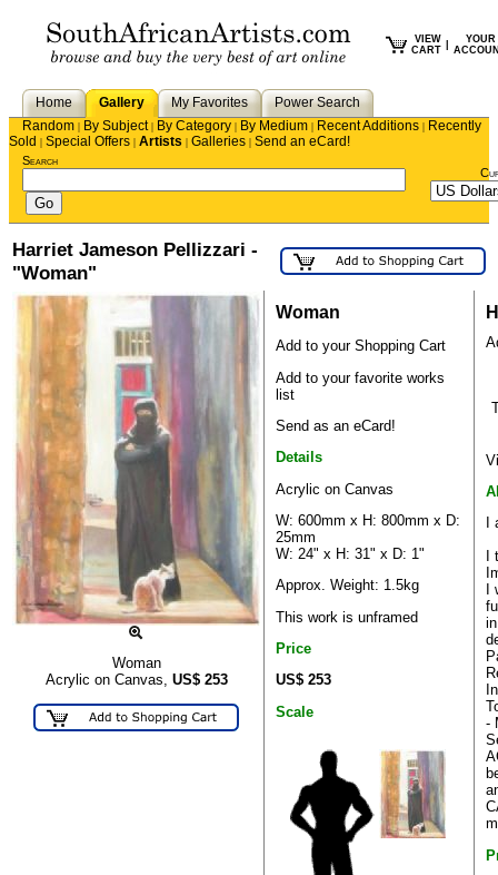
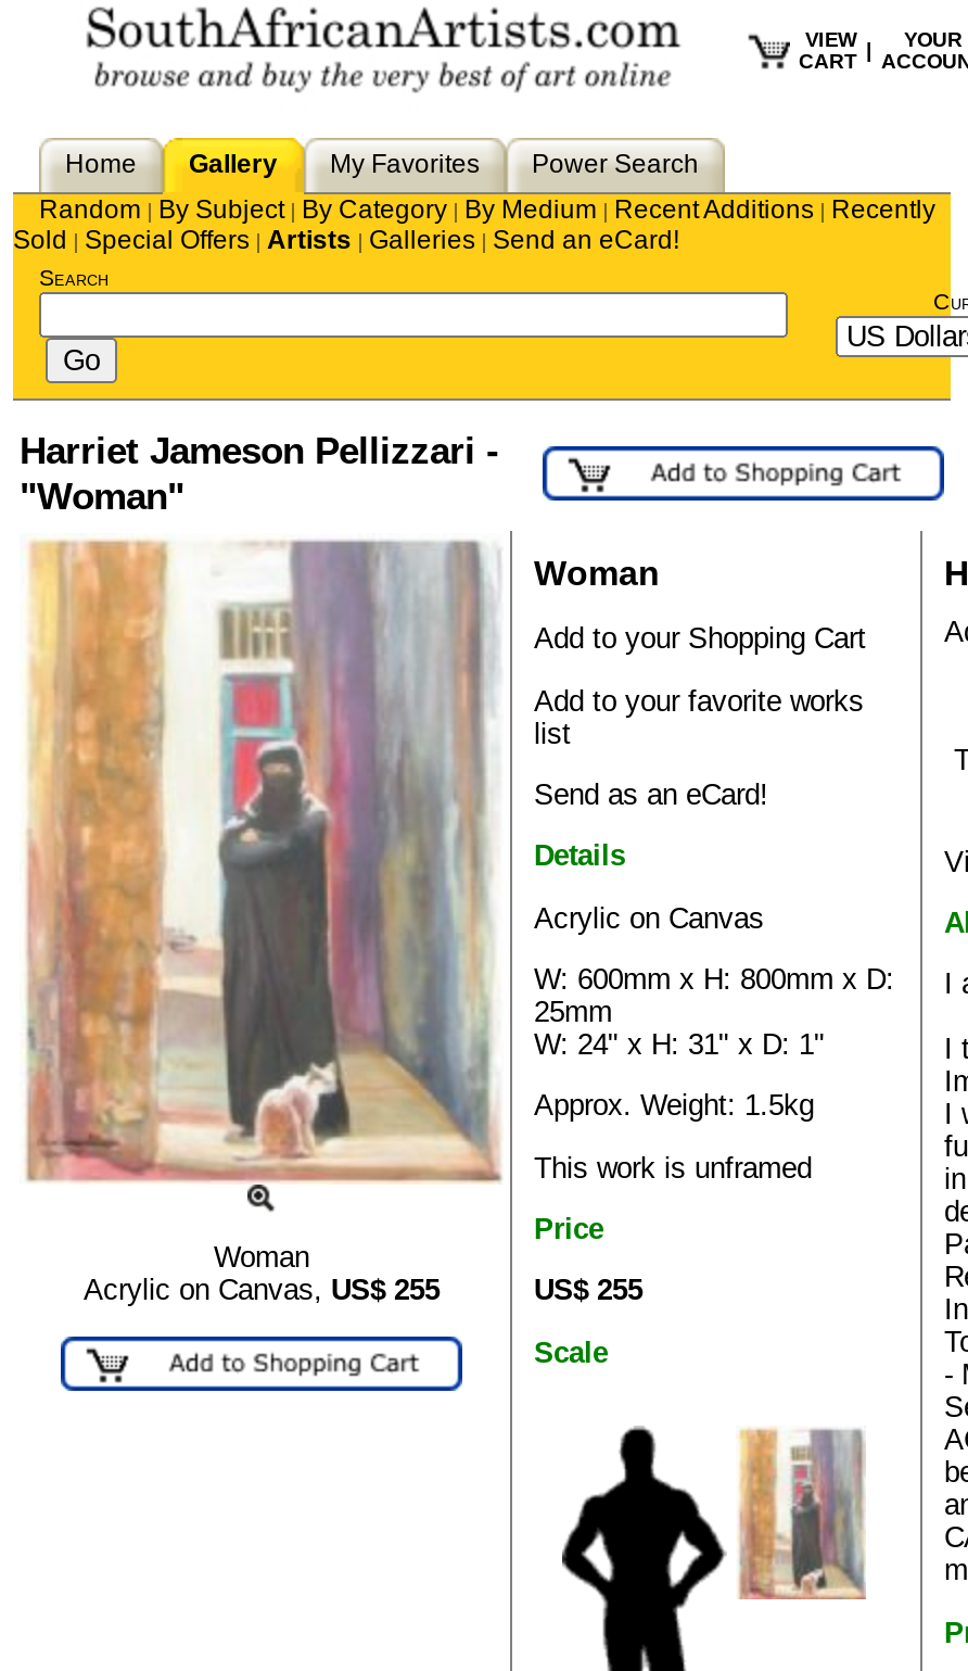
[45,672,227,688] Acrylic on Canvas, US$253 -> [84,1274,440,1307] Acrylic on Canvas, US$255
[276,672,331,688] US$ 253 -> [534,1274,642,1307] US$ 255

